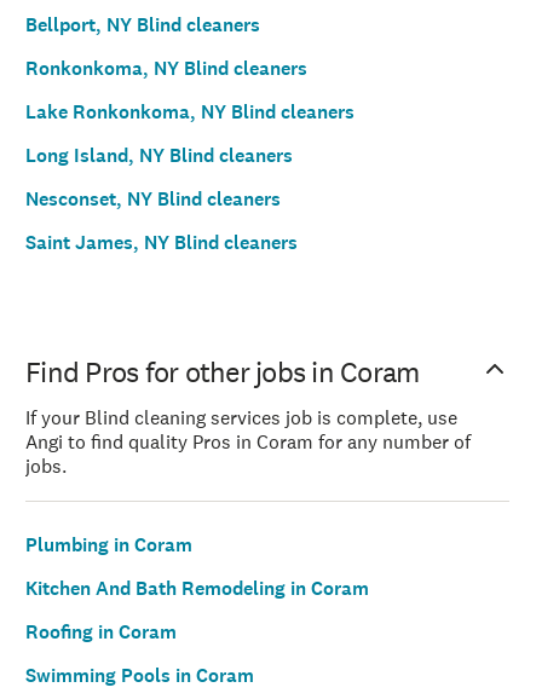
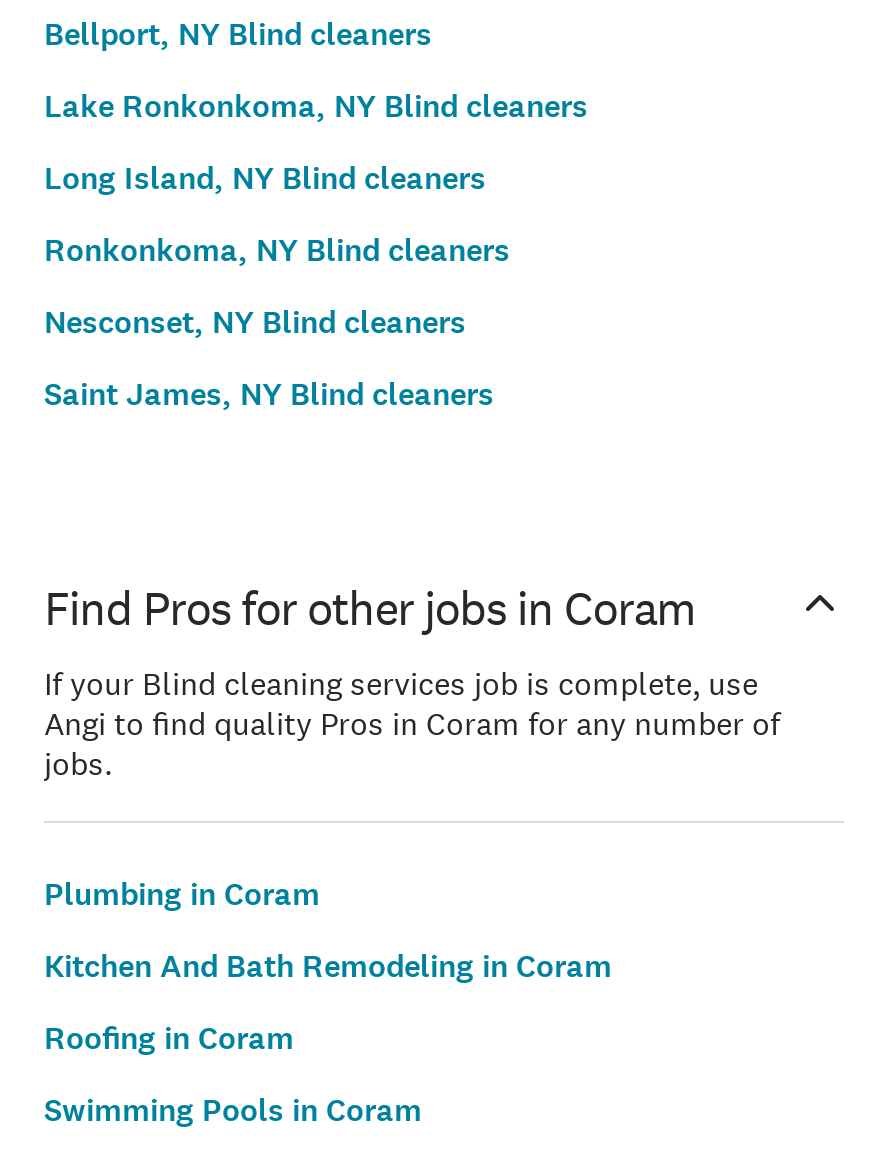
moved [25,56,307,81] -> [44,229,510,271]: Ronkonkoma, NY Blind cleaners
moved [25,99,355,168] -> [44,85,588,199]: Lake Ronkonkoma, NY Blind cleaners | Long Island, NY Blind cleaners

